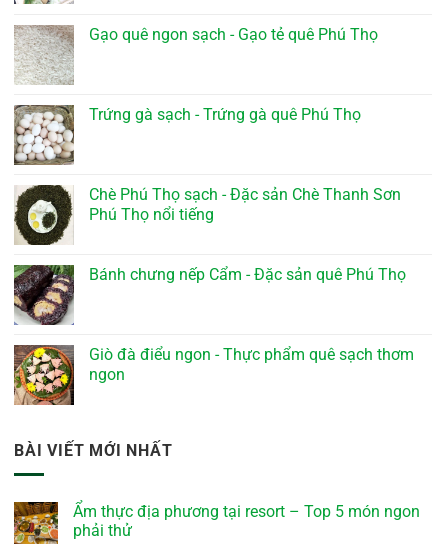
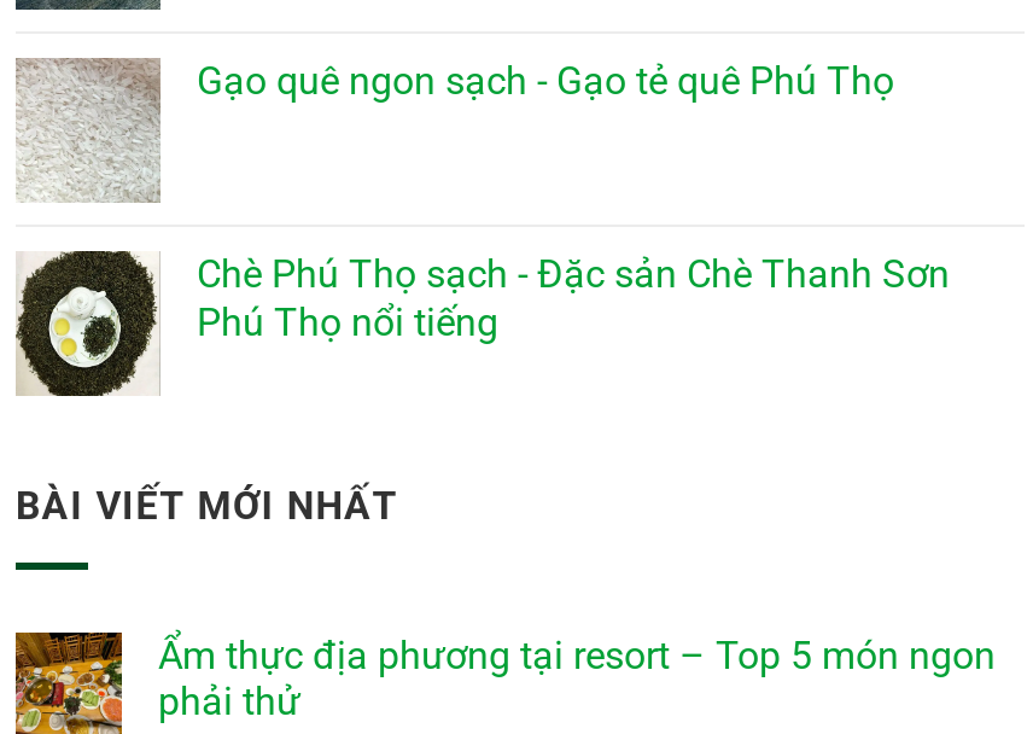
[14,105,361,166] [image] | Trứng gà sạch - Trứng gà quê Phú Thọ -> none
[13,264,406,326] [image] | Bánh chưng nếp Cẩm - Đặc sản quê Phú Thọ -> none
[13,344,414,406] [image] | Giò đà điểu ngon - Thực phẩm quê sạch thơm | ngon -> none

